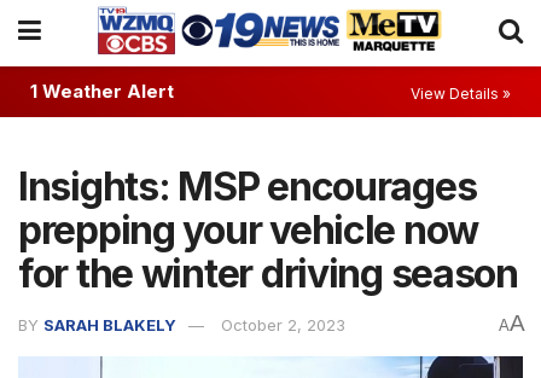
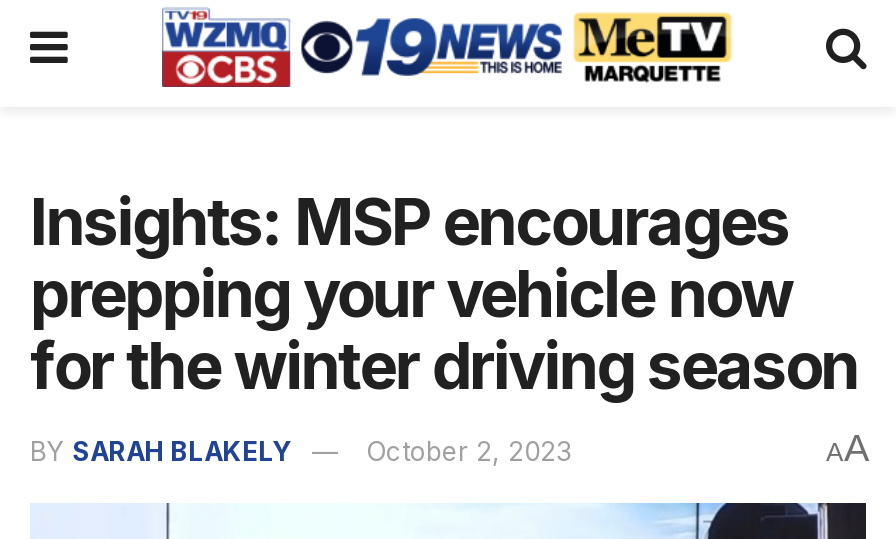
[30,80,511,103] 1 Weather Alert | View Details » -> none

